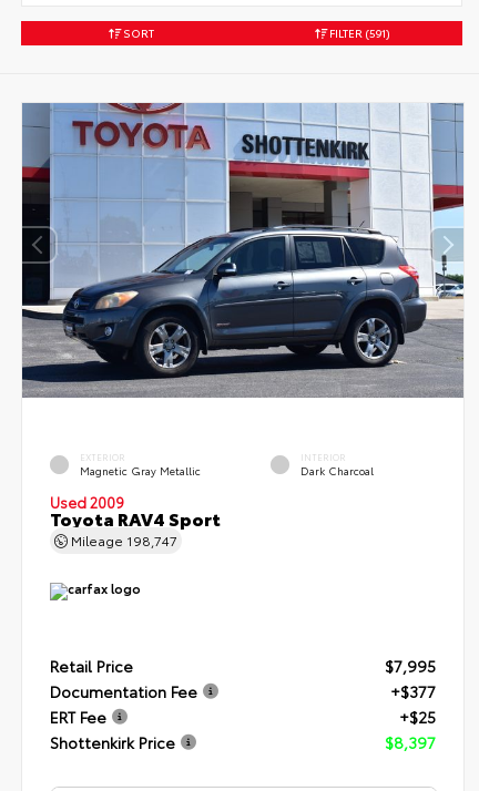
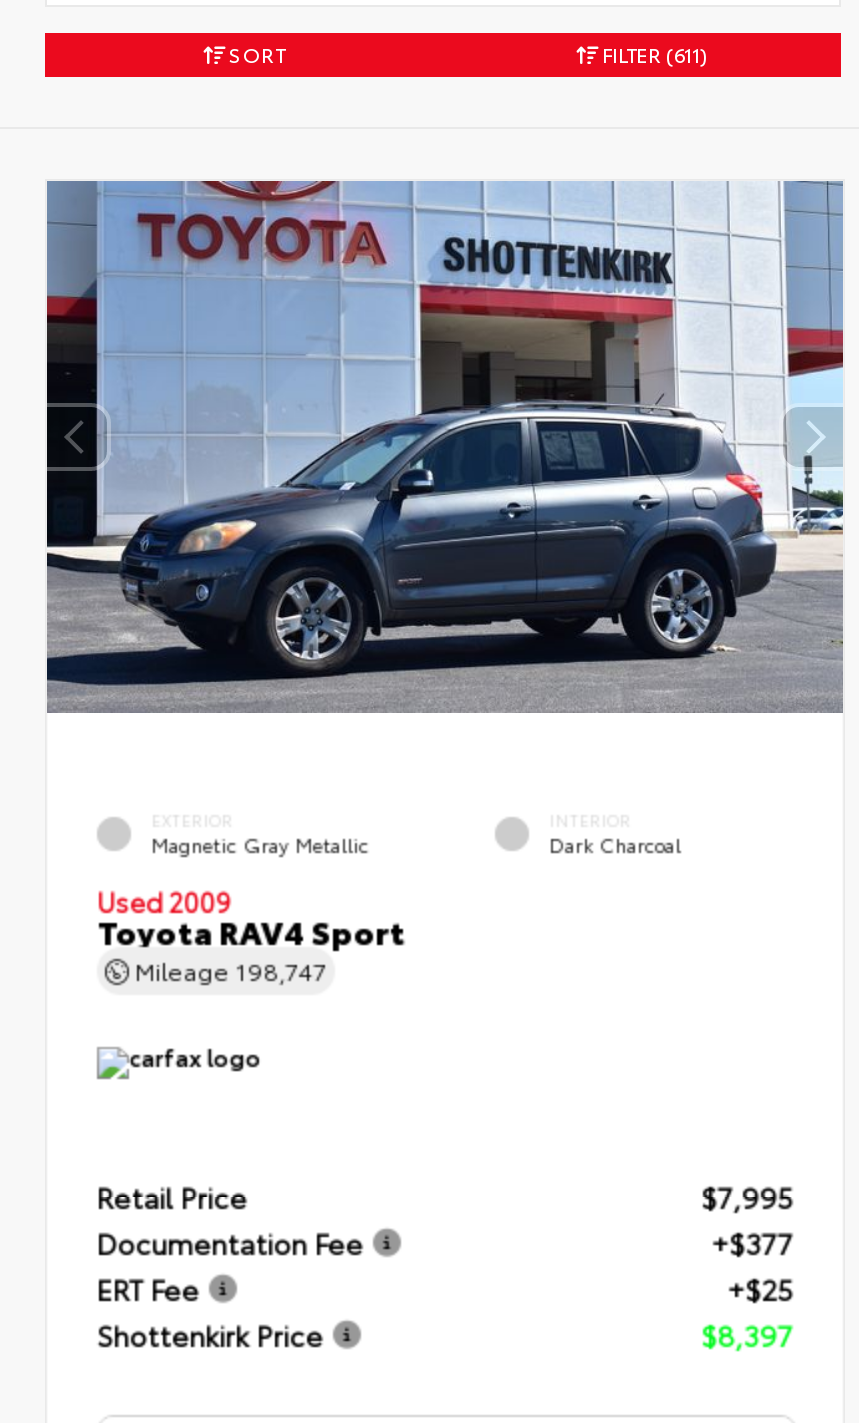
[327,24,390,41] FILTER (591) -> [598,39,708,69] FILTER (611)

